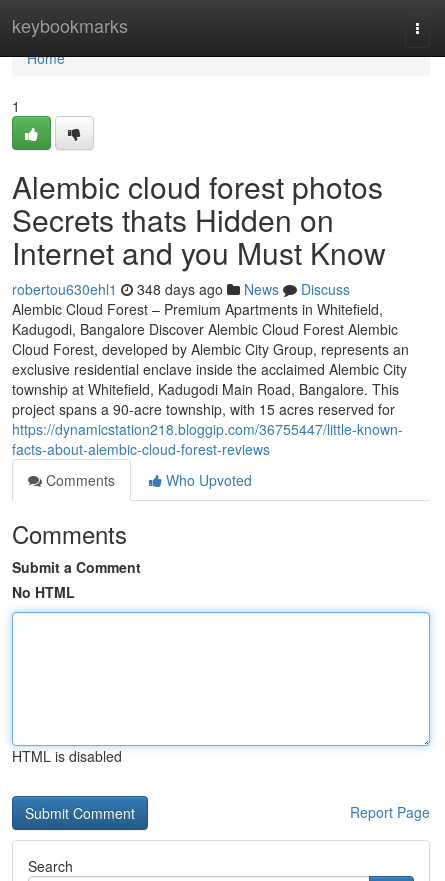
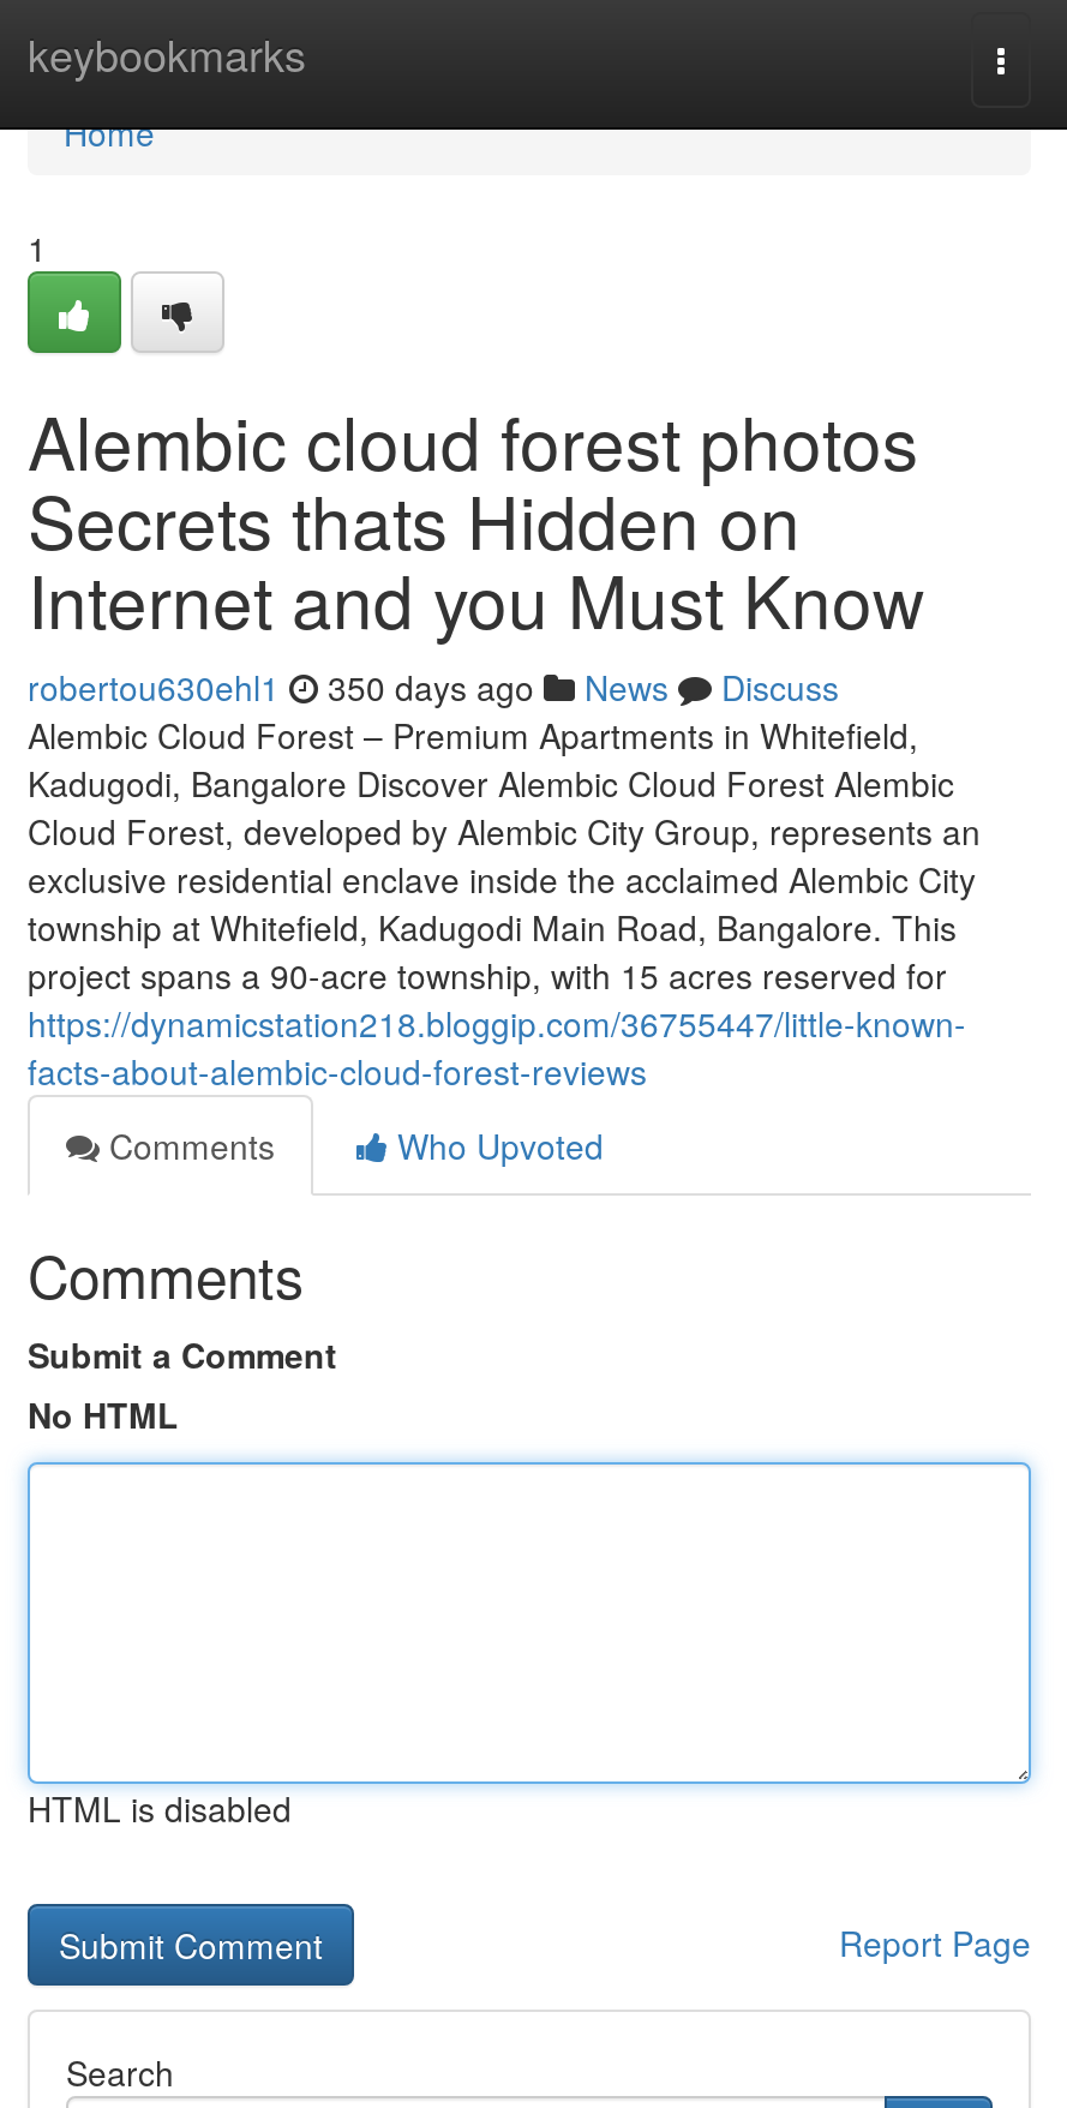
[12,279,350,299] robertou630ehl1 348 days ago News Discuss -> [28,663,839,711] robertou630ehl1 350 days ago News Discuss

